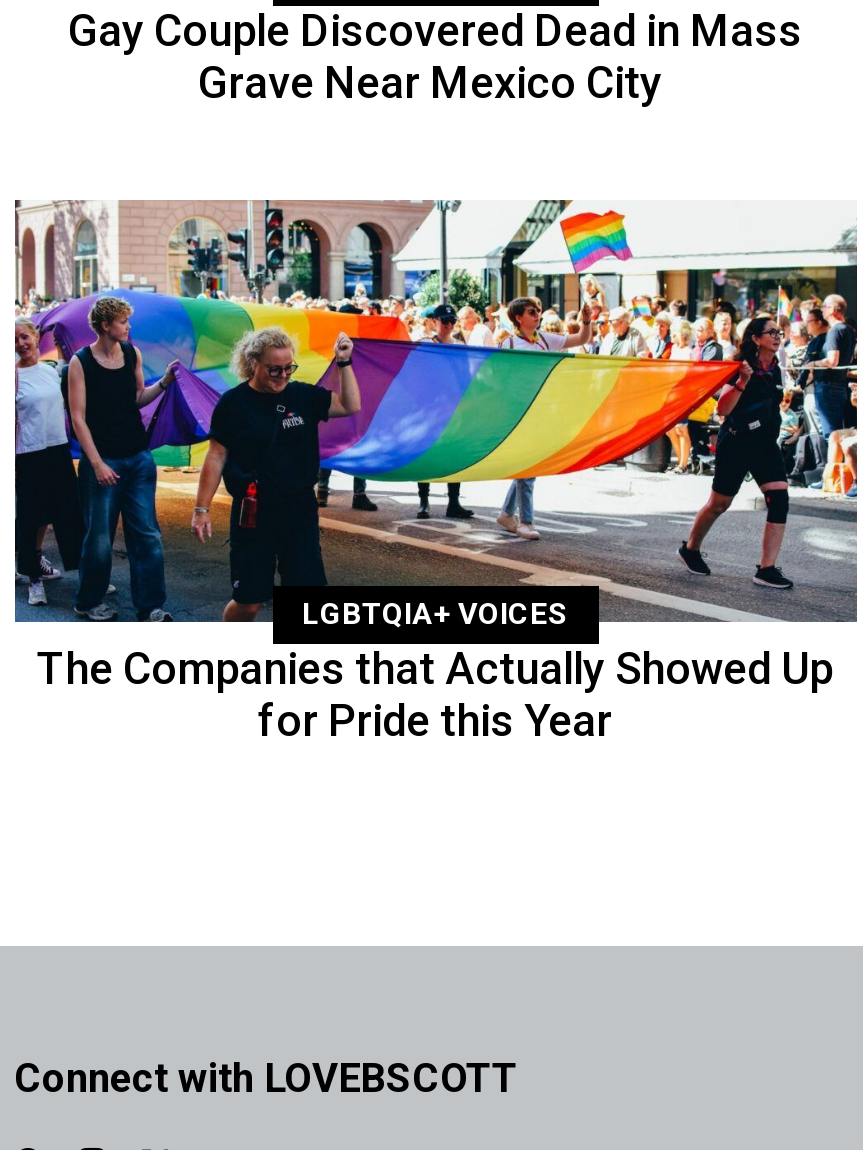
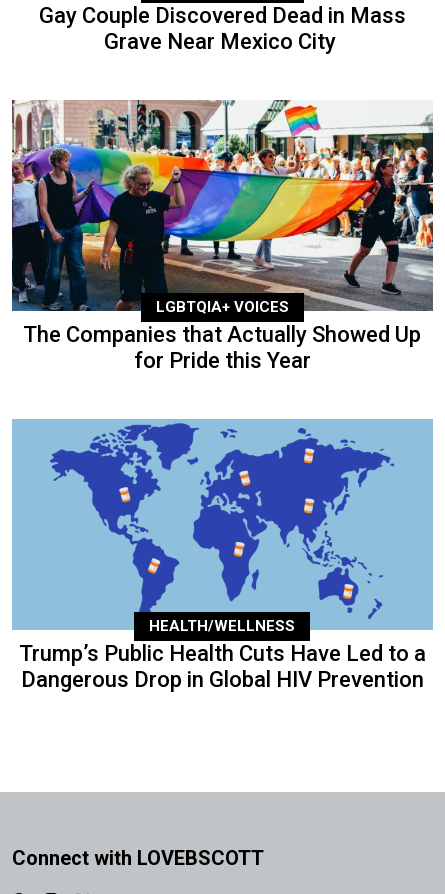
none -> [12,419,433,692] [image] | HEALTH/WELLNESS | Trump’s Public Health Cuts Have Led to a | Dangerous Drop in Global HIV Prevention

